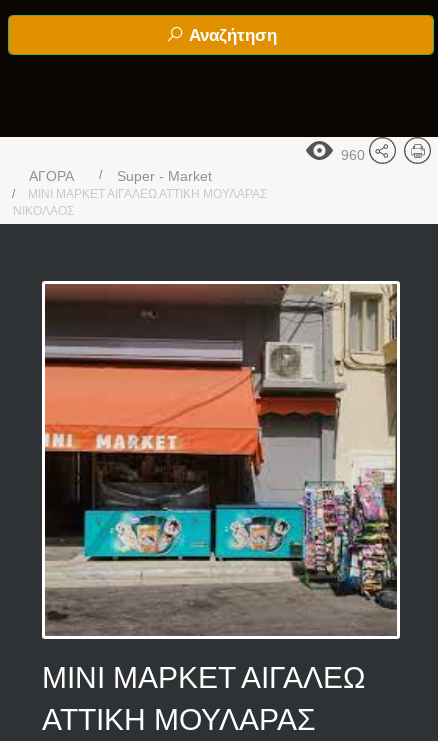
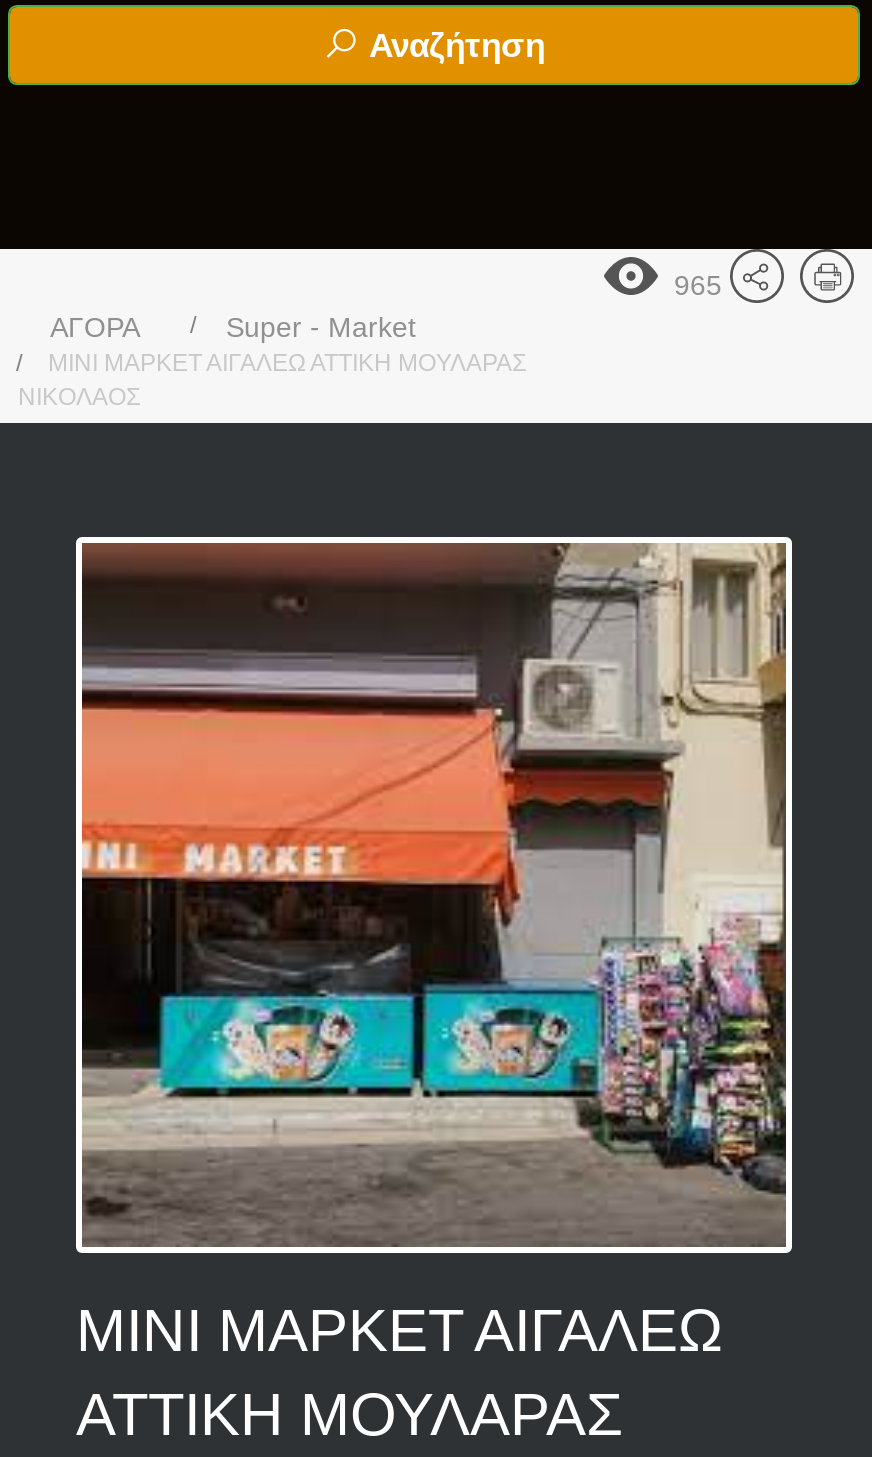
[341,147,365,163] 960 -> [674,269,722,301] 965

